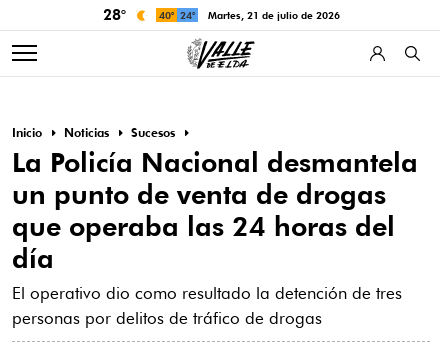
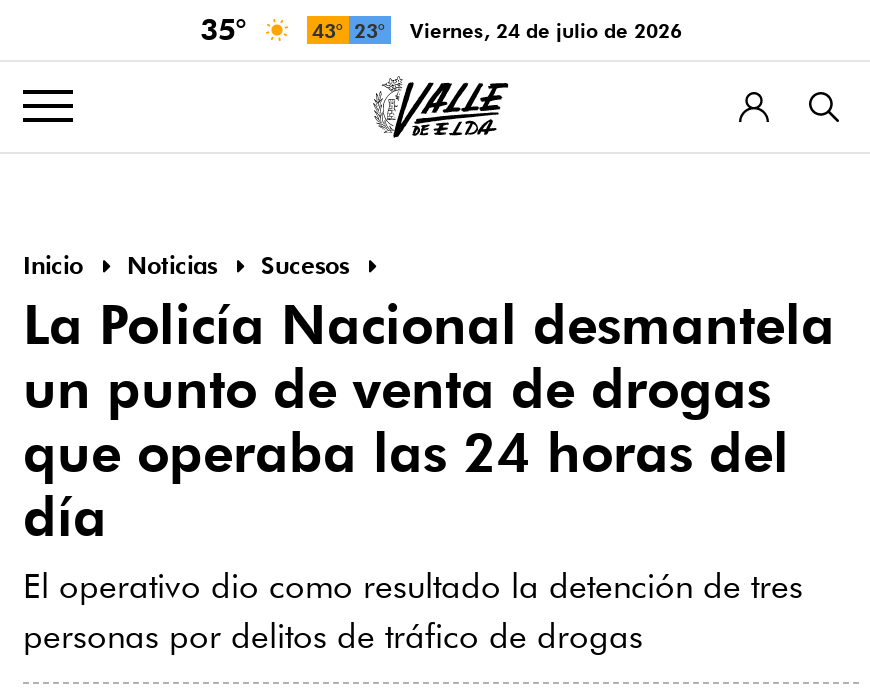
[102,6,125,24] 28° -> [200,12,246,48] 35°
[158,9,194,21] 40° 24° -> [312,18,384,42] 43° 23°
[216,9,339,21] martes, 21 de julio de 2026 -> [424,18,682,42] viernes, 24 de julio de 2026

